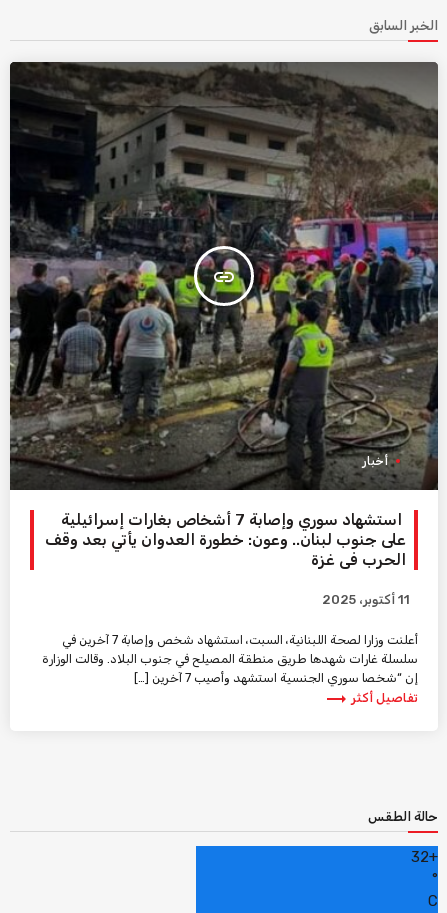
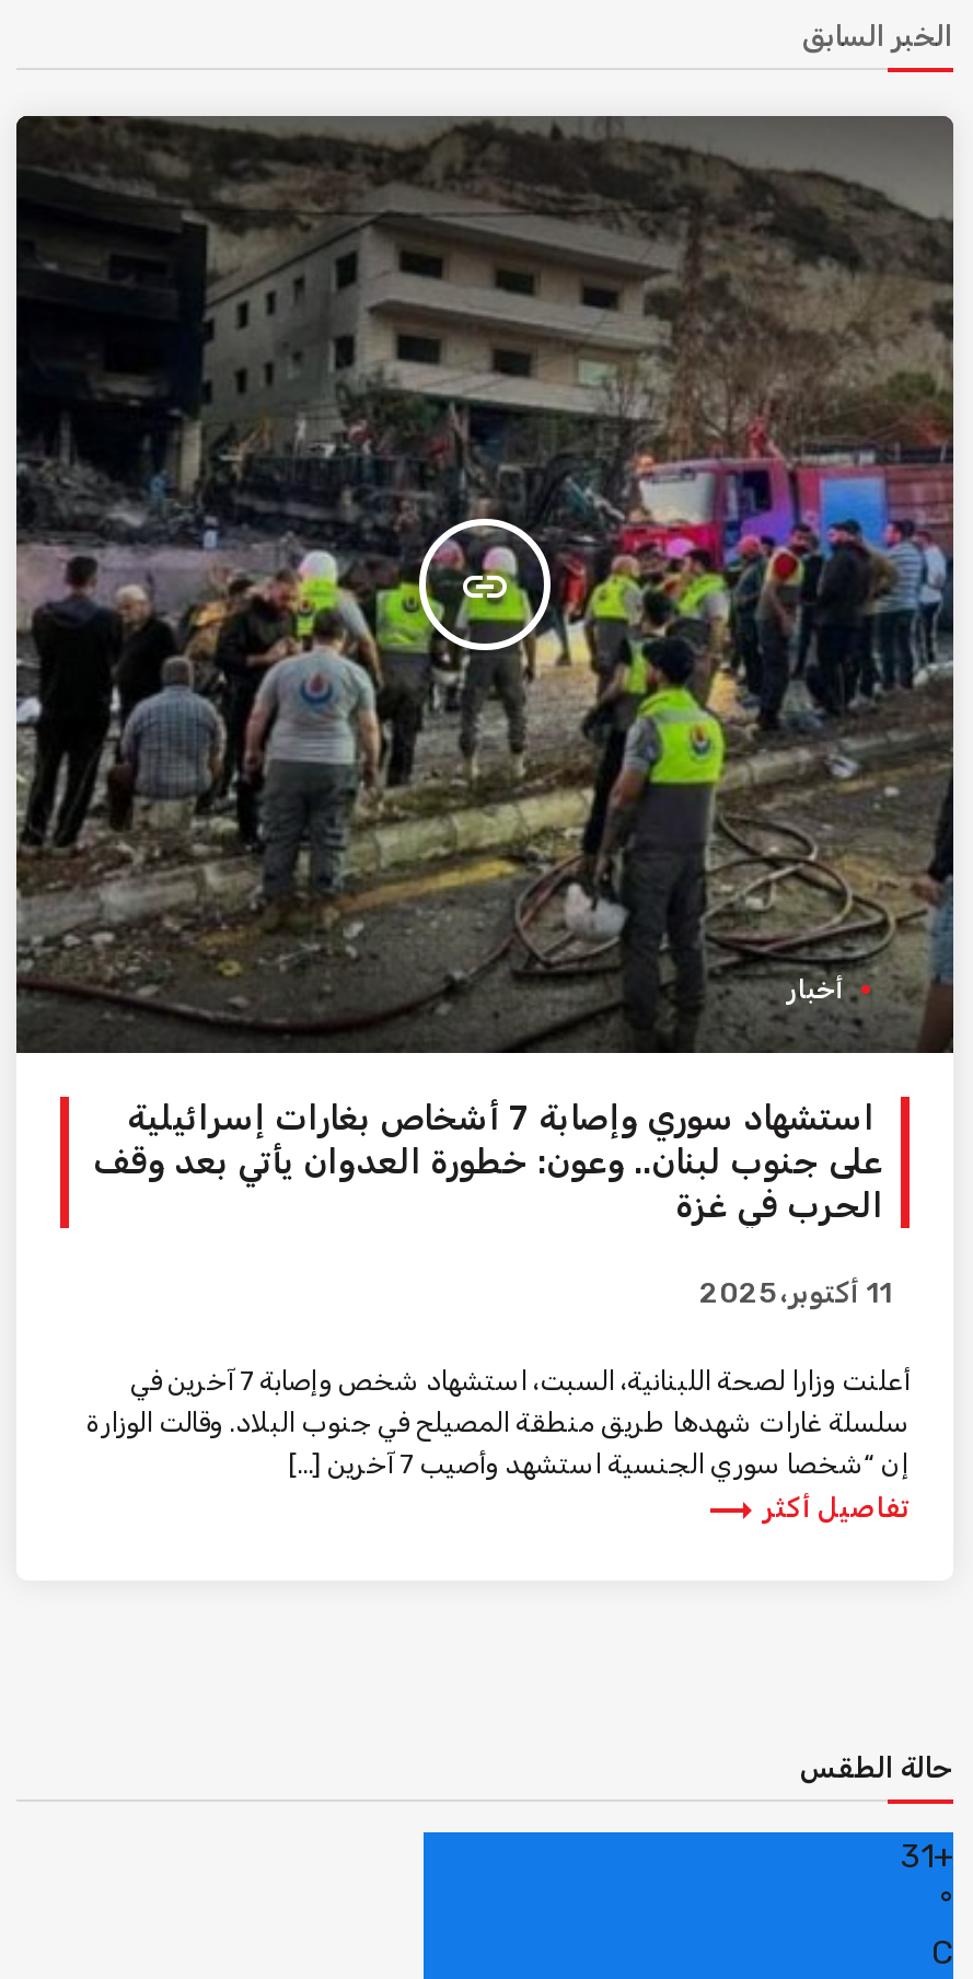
[411,848,429,866] 32 -> [901,1838,934,1877] 31

